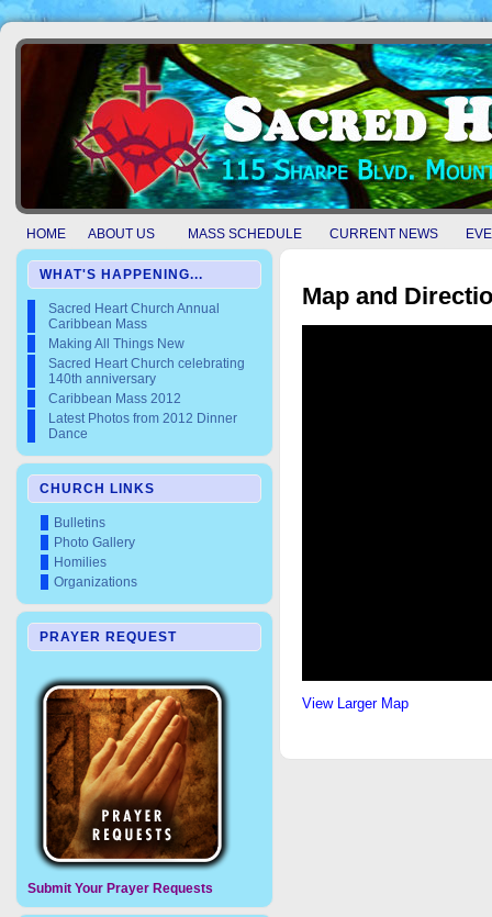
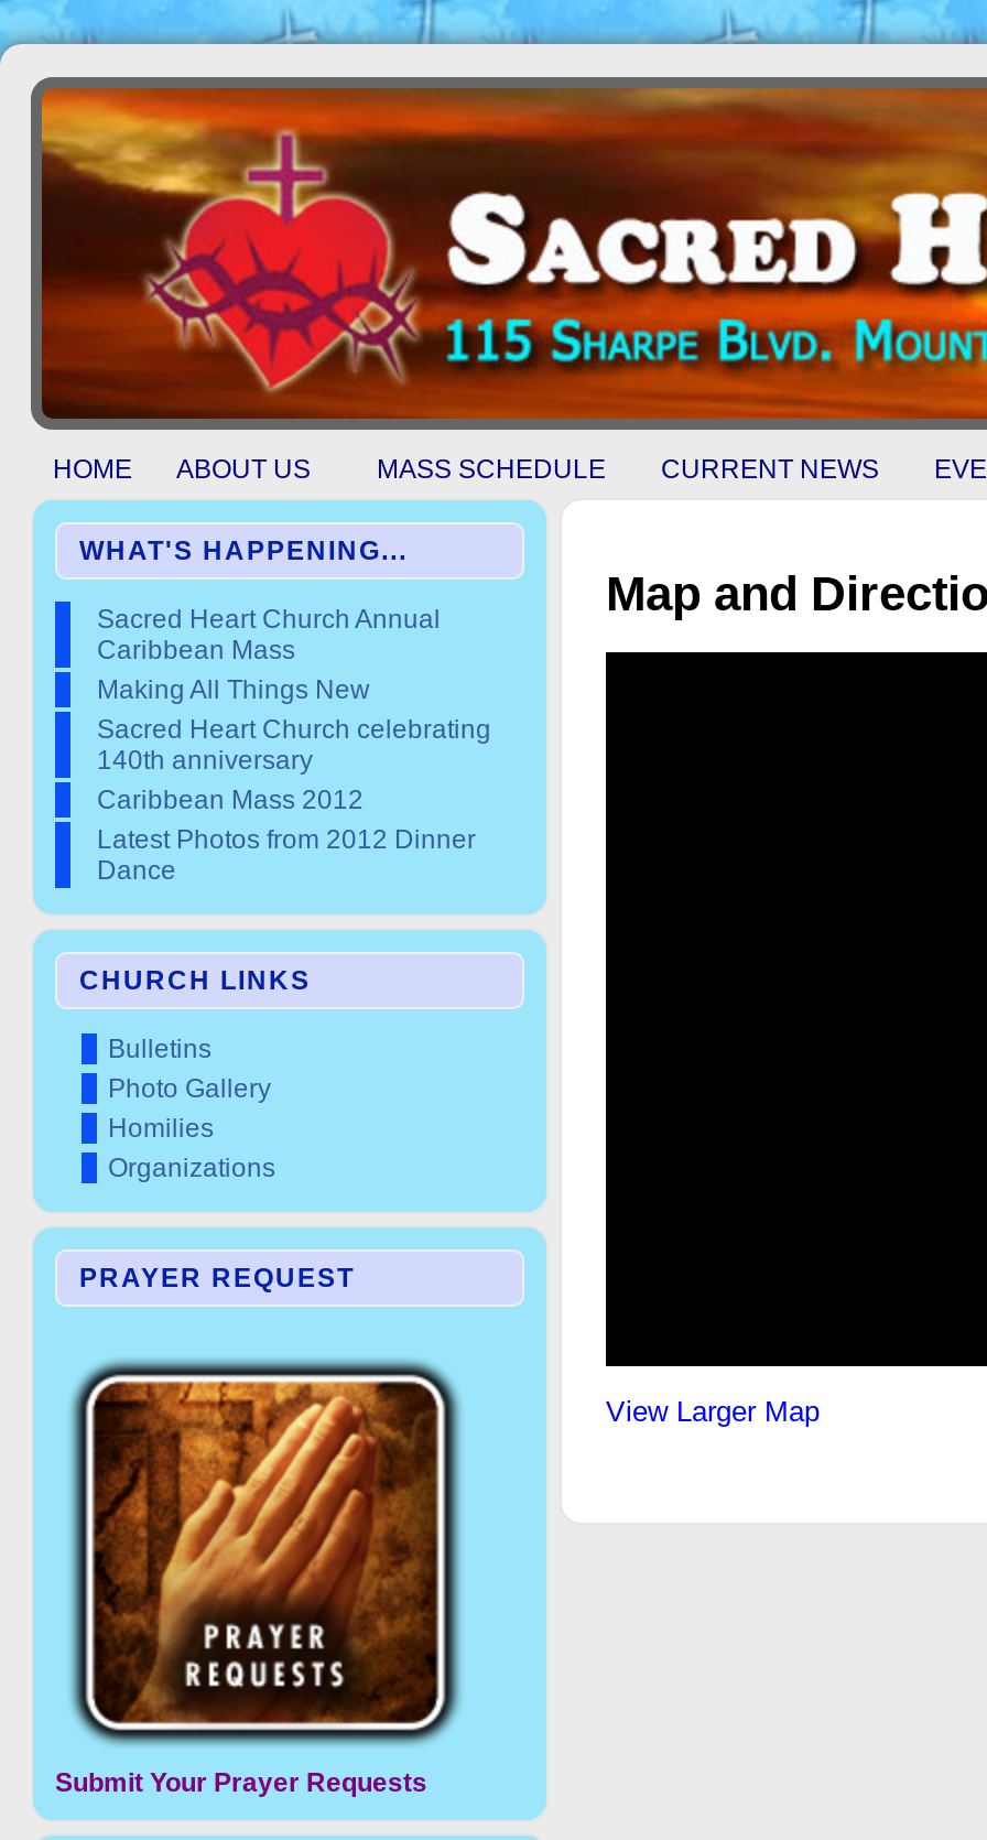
[21,43,489,210] [image] -> [40,88,980,421] [image]

